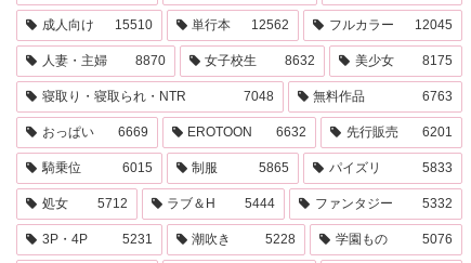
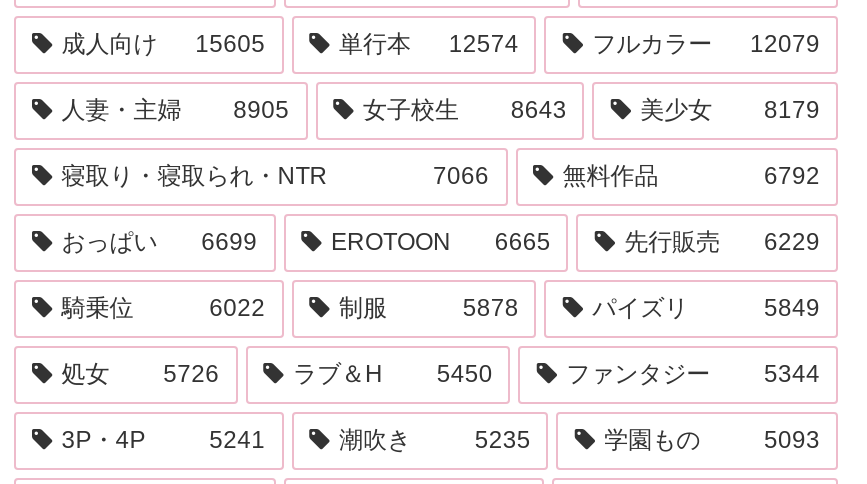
[42,17,152,32] 成人向け 15510 -> [62,30,265,58] 成人向け 15605
[192,17,289,32] 単行本 12562 -> [339,30,519,58] 単行本 12574
[329,17,453,32] フルカラー 12045 -> [592,30,820,58] フルカラー 12079
[42,53,165,68] 人妻・主婦 8870 -> [62,96,289,124] 人妻・主婦 8905
[205,53,315,68] 女子校生 8632 -> [363,96,567,124] 女子校生 8643
[355,53,453,68] 美少女 8175 -> [640,96,820,124] 美少女 8179
[243,88,273,103] 7048 -> [433,162,489,190] 7066
[422,88,453,103] 6763 -> [764,162,820,190] 6792
[42,124,148,139] おっぱい 6669 -> [62,228,257,256] おっぱい 6699
[188,124,307,139] EROTOON 6632 -> [331,228,551,256] EROTOON 6665
[347,124,453,139] 先行販売 6201 -> [624,228,820,256] 先行販売 6229
[122,160,152,175] 6015 -> [209,294,265,322] 6022
[259,160,289,175] 5865 -> [463,294,519,322] 5878
[422,160,453,175] 5833 -> [764,294,820,322] 5849
[42,195,127,211] 処女 5712 -> [62,360,219,388] 処女 5726
[167,195,275,211] ラブ＆H 5444 -> [293,360,493,388] ラブ＆H 5450
[315,195,453,211] ファンタジー 5332 -> [566,360,820,388] ファンタジー 5344
[122,231,152,246] 5231 -> [209,426,265,454] 5241
[266,231,296,246] 5228 -> [475,426,531,454] 5235
[422,231,453,246] 5076 -> [764,426,820,454] 5093

